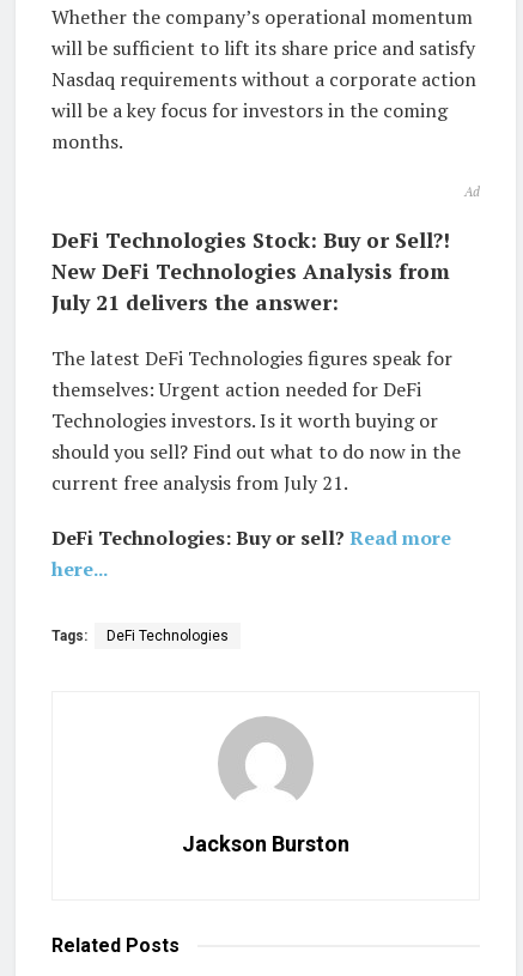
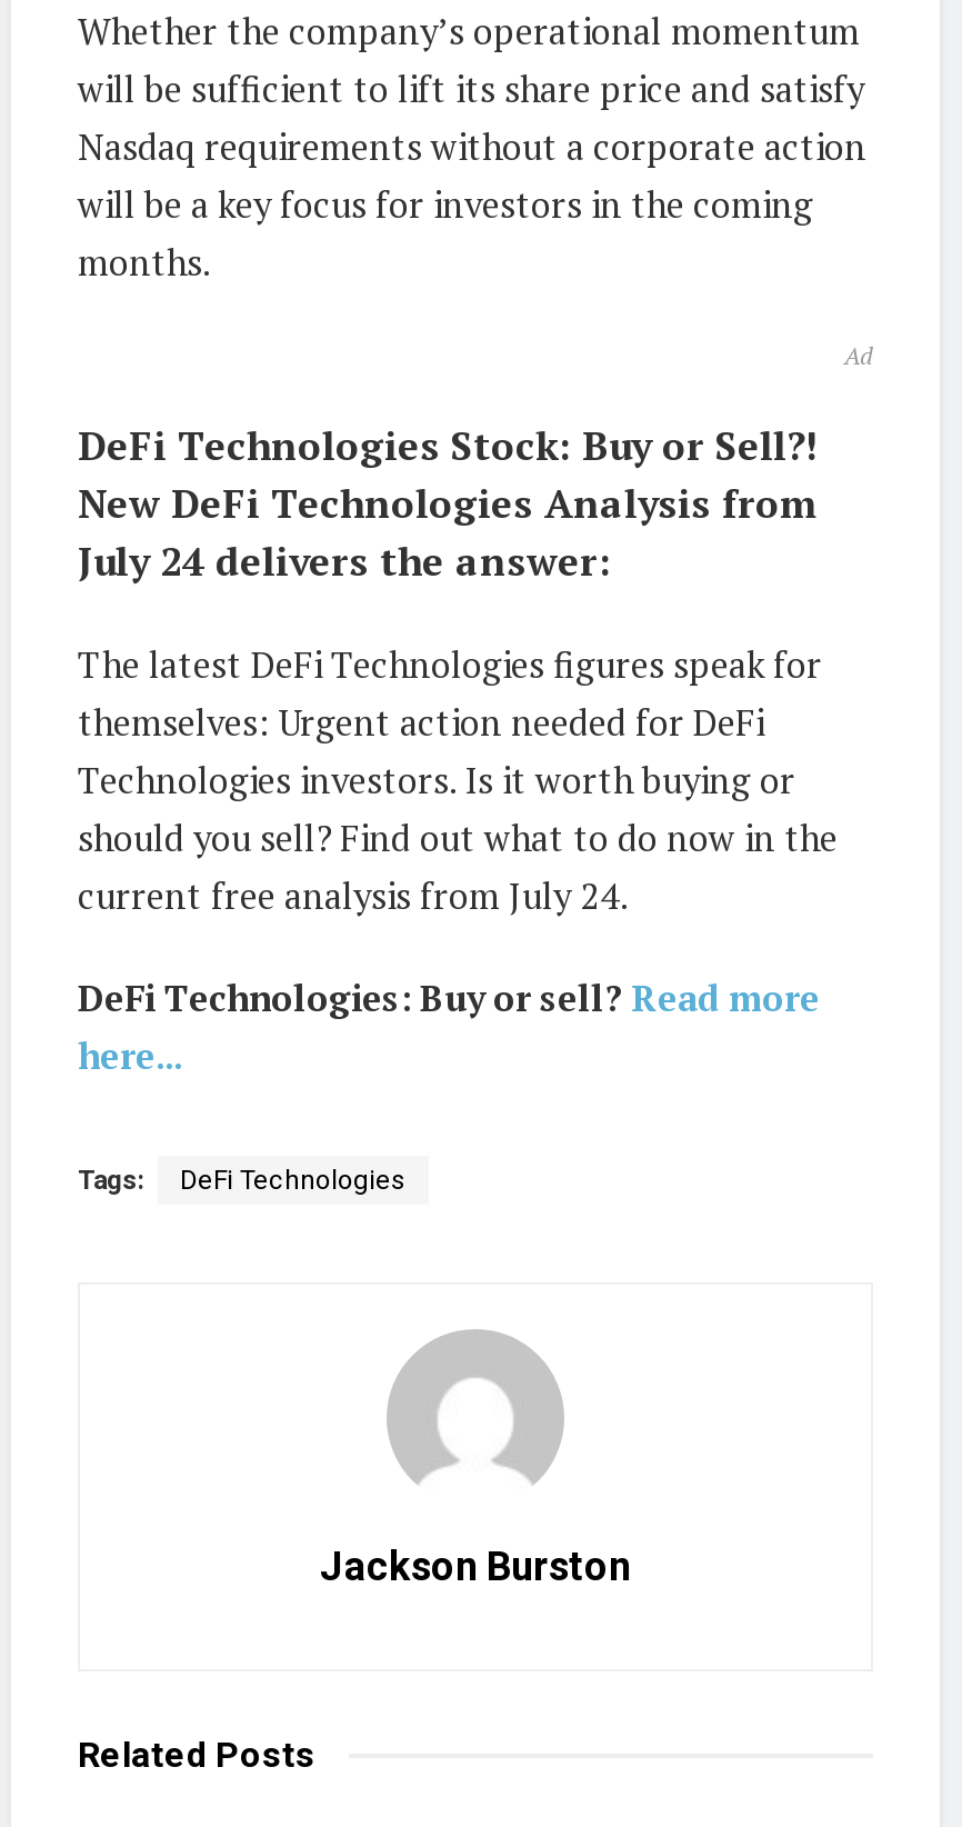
[51,288,339,316] July 21 delivers the answer: -> [78,535,611,586] July 24 delivers the answer:
[51,469,348,495] current free analysis from July 21. -> [78,870,629,919] current free analysis from July 24.

